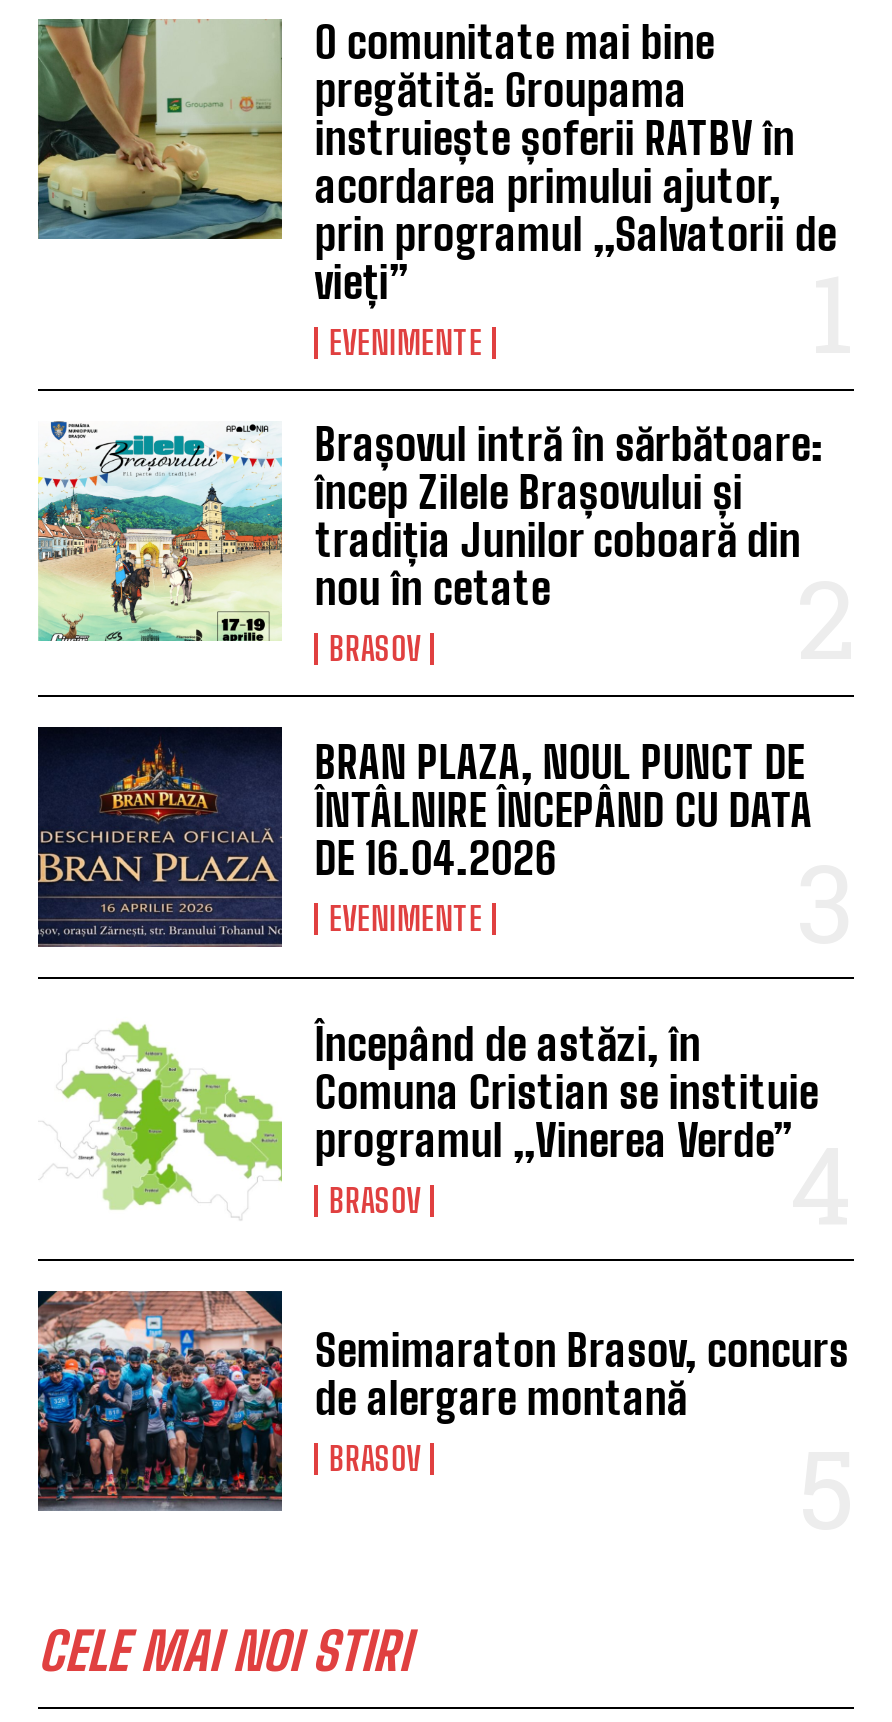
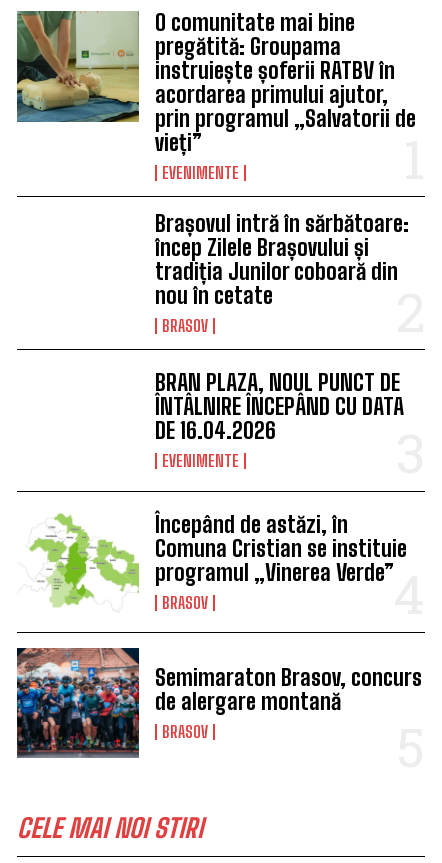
[36,420,284,644] [image] -> none
[36,724,284,950] [image] -> none

